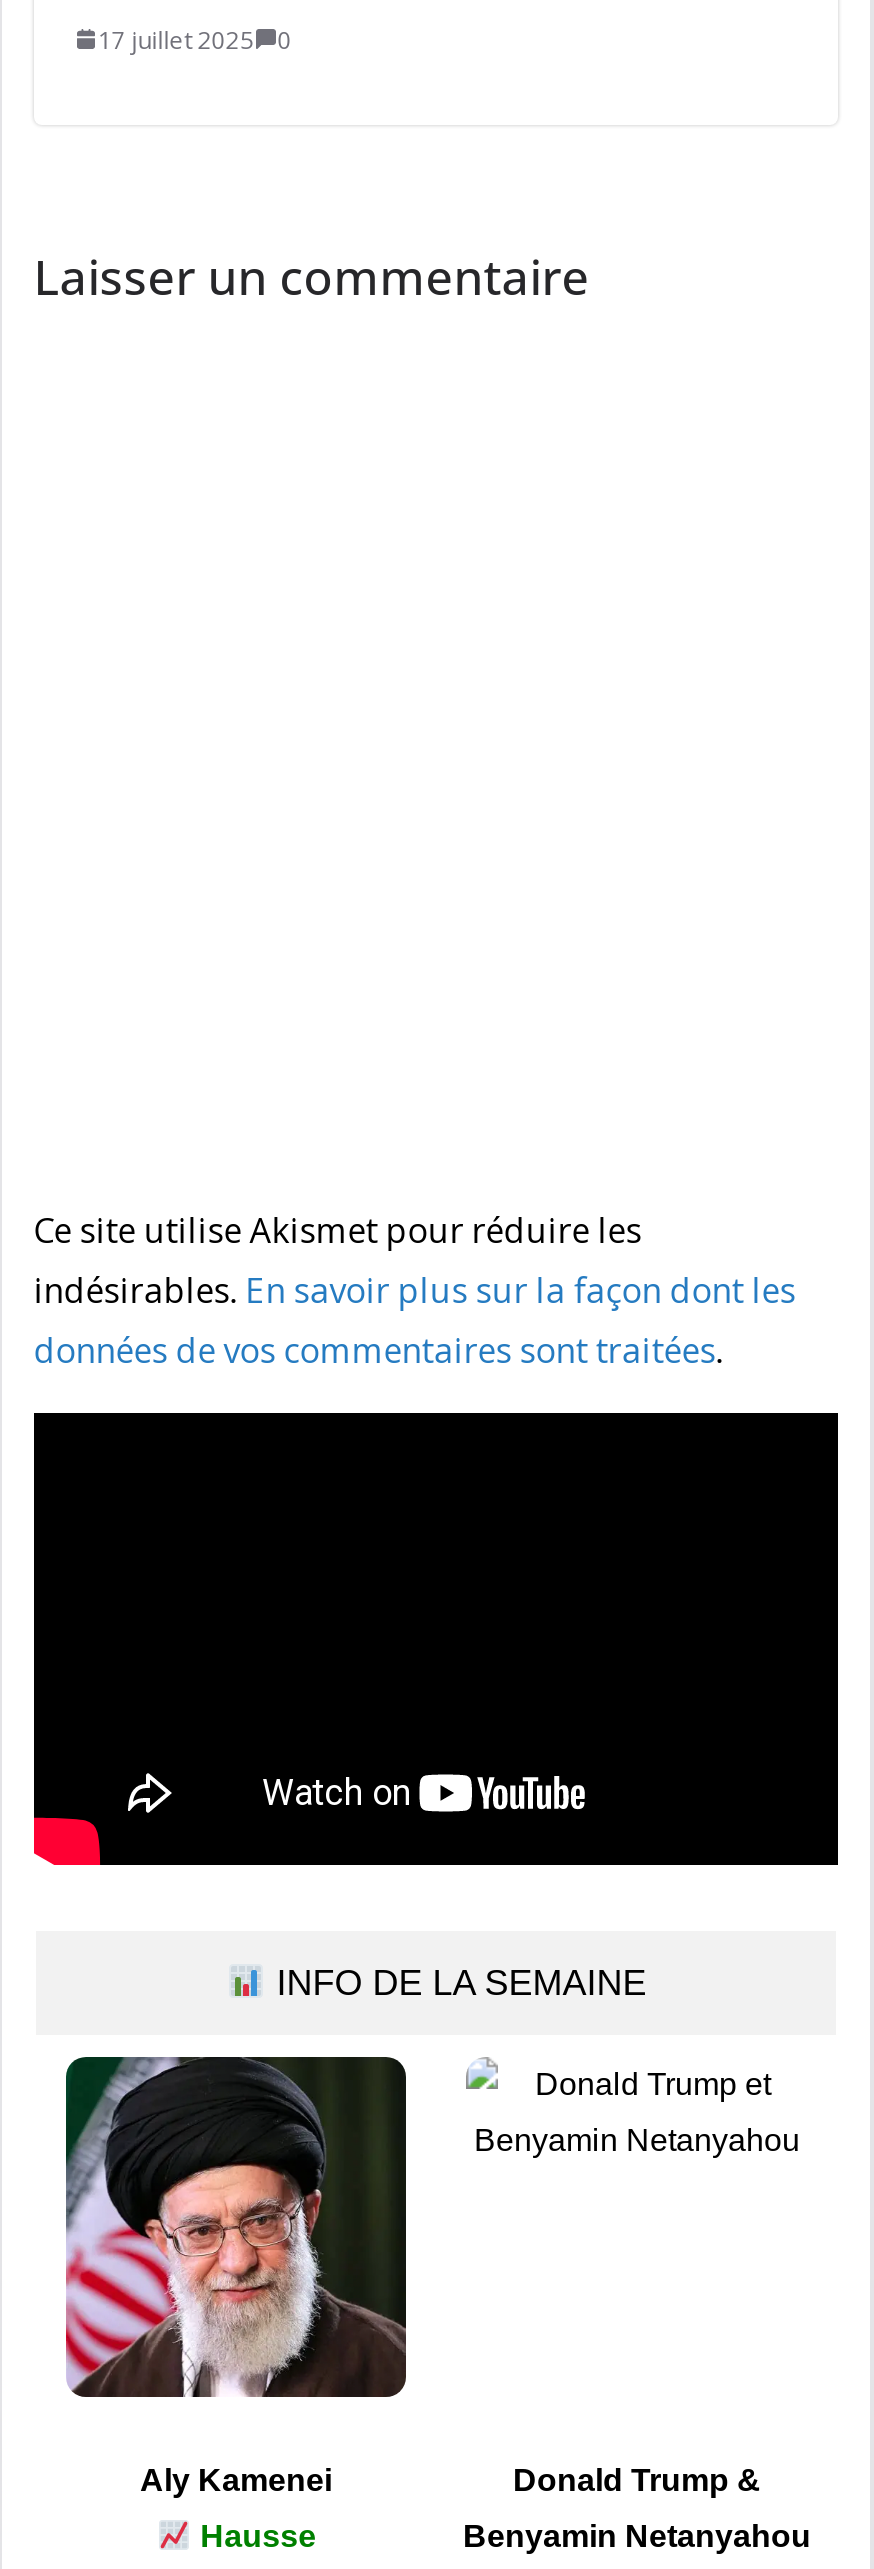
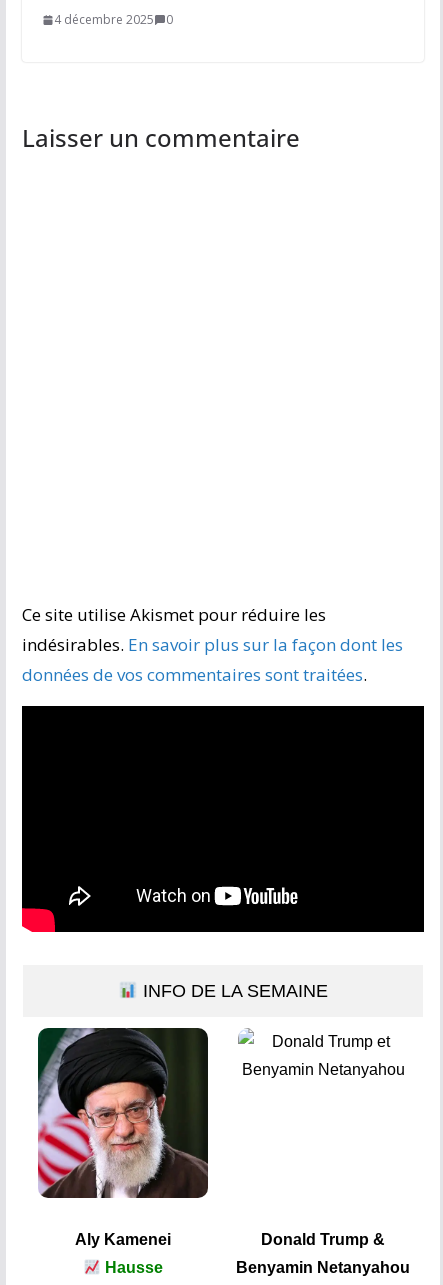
[97,23,291,57] 17 juillet 2025 0 -> [54,11,173,28] 4 décembre 2025 0

